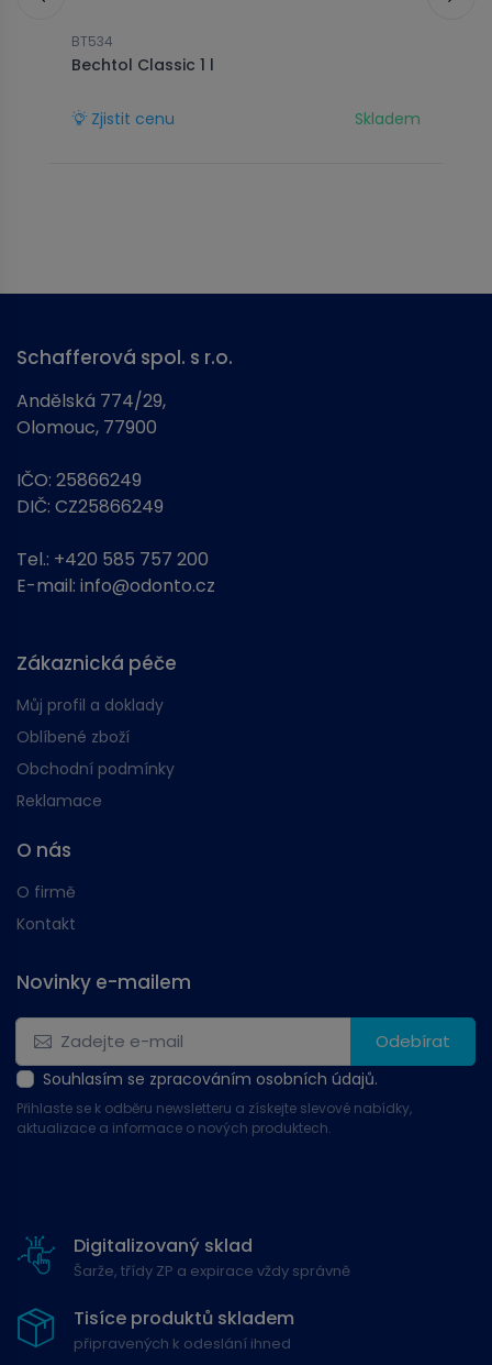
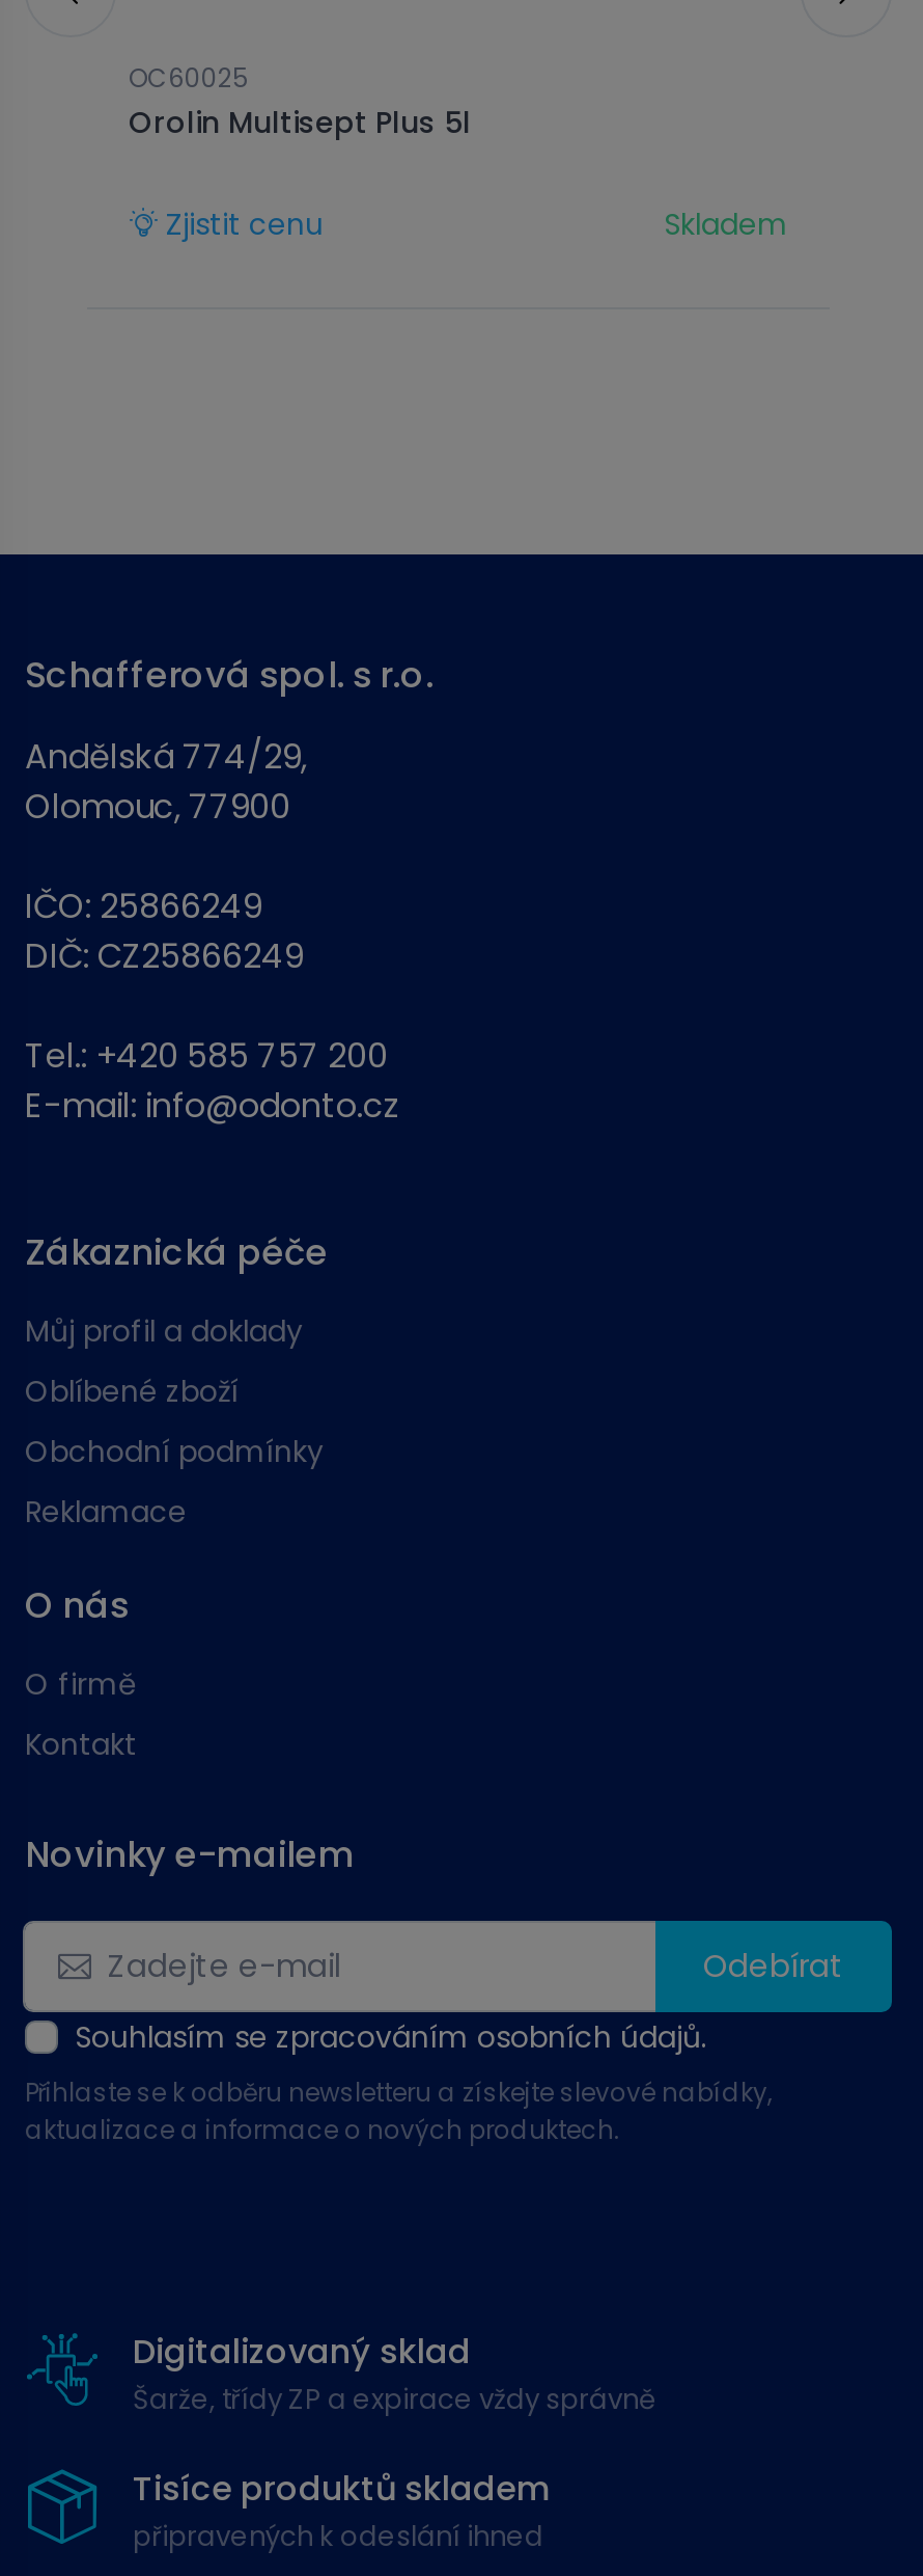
[71,32,214,76] BT534 | Bechtol Classic 1 l -> [129,60,471,143] OC60025 | Orolin Multisept Plus 5l

